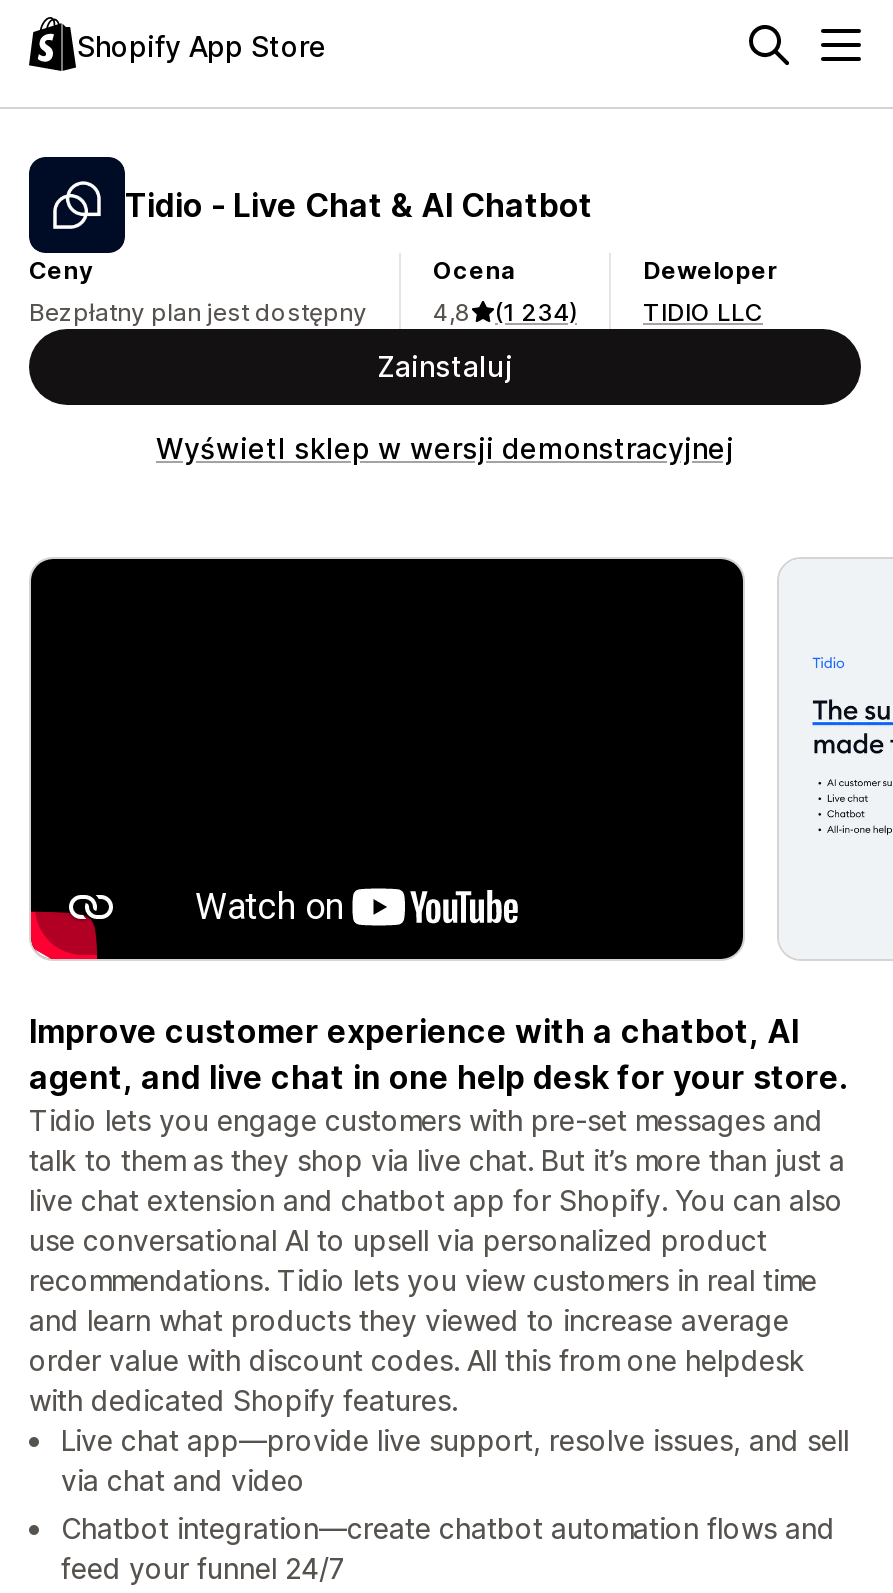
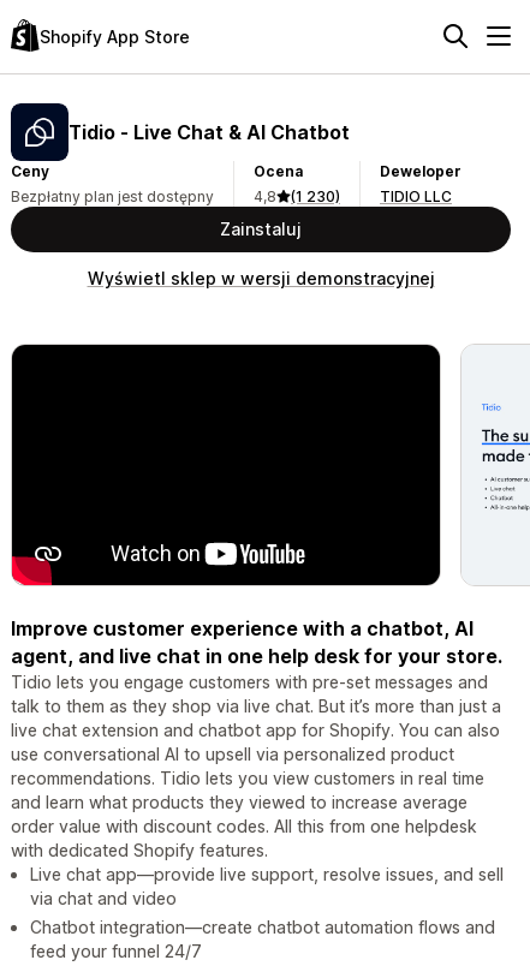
[433,297,577,327] 4,8 (1 234) -> [254,187,340,205] 4,8 (1 230)

